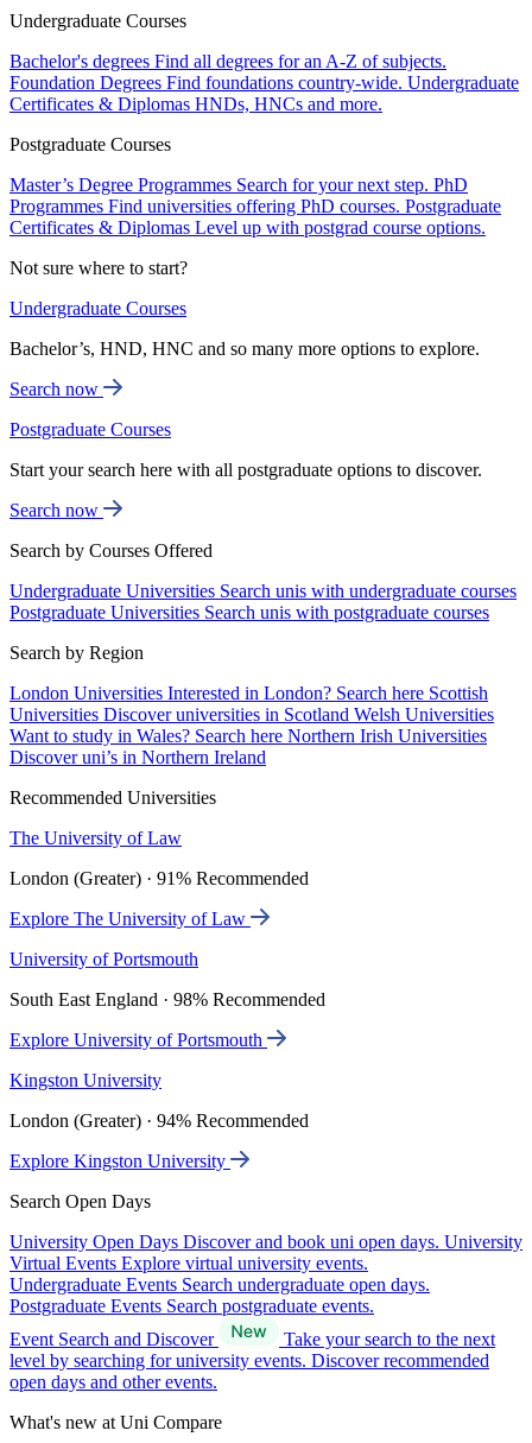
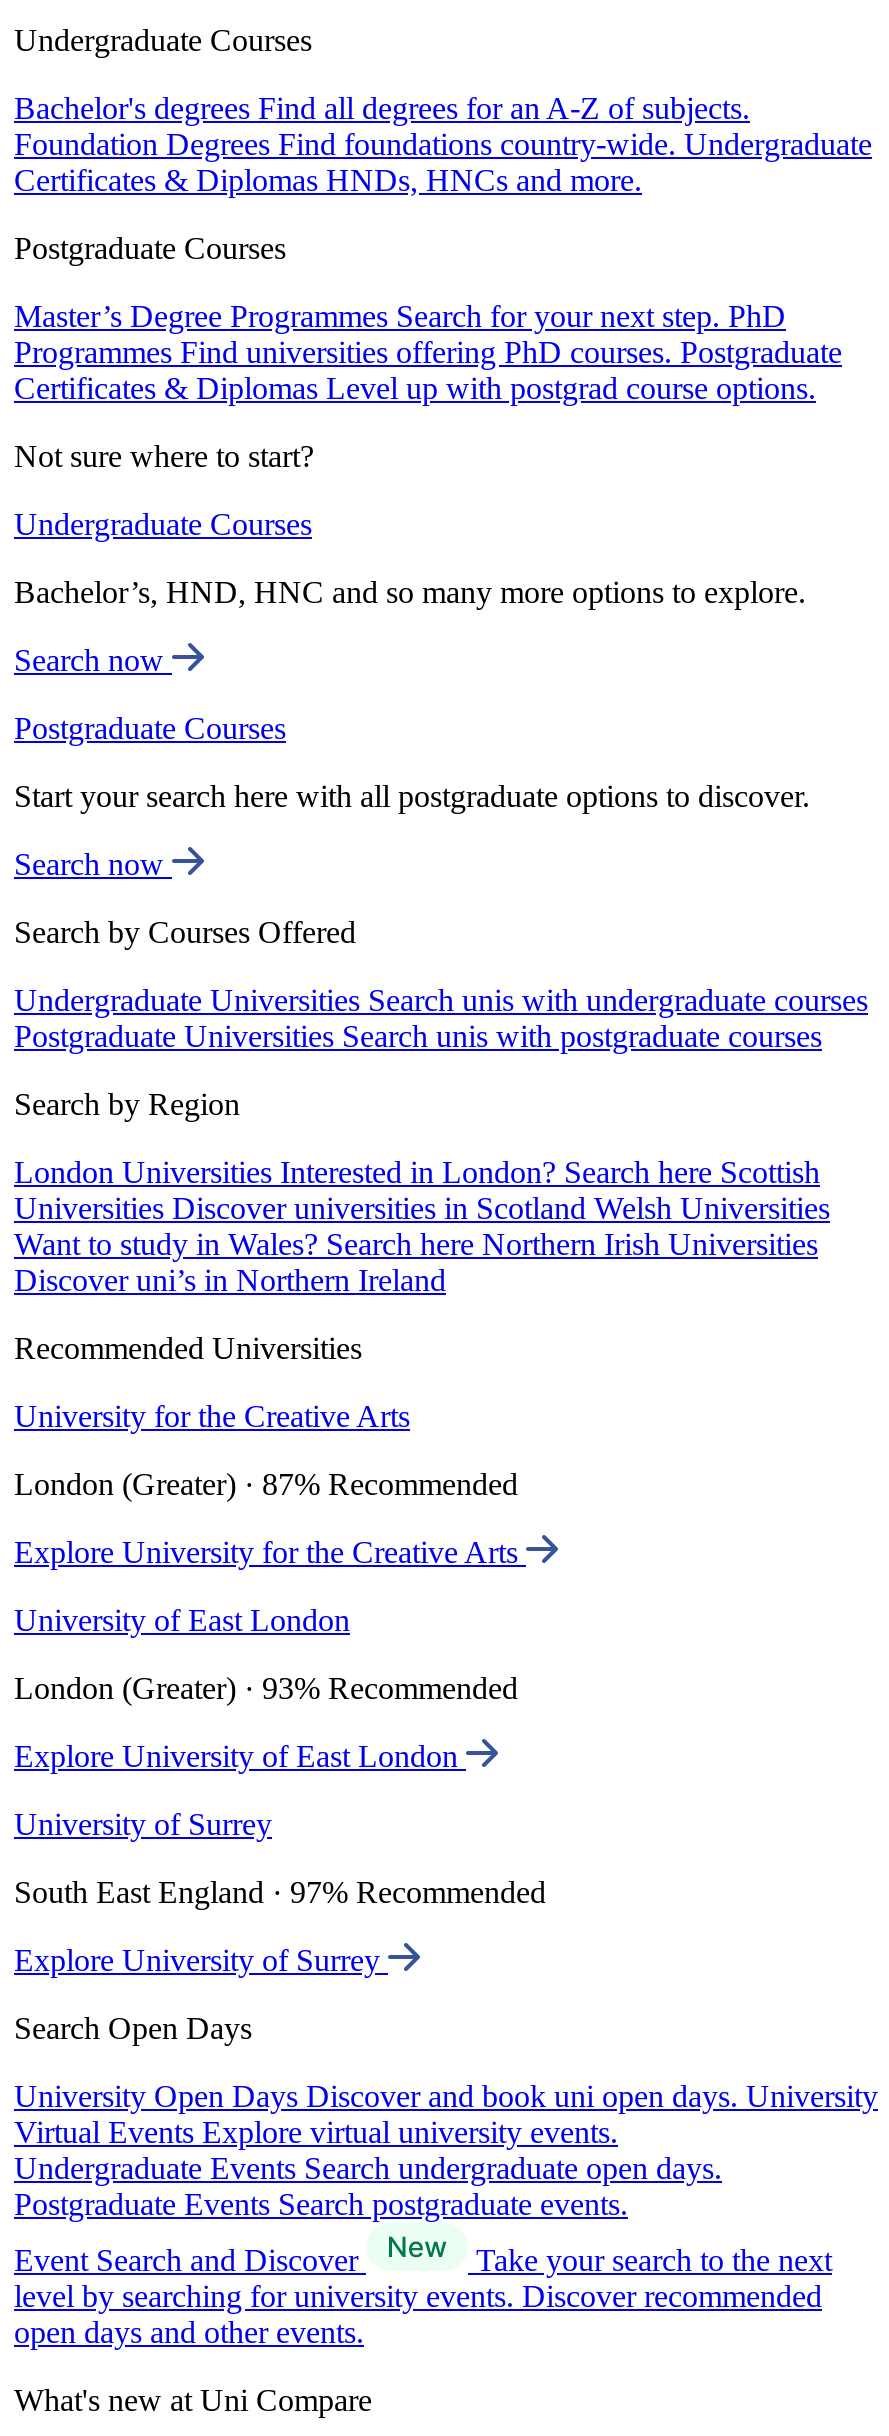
[9,828,182,848] The University of Law -> [14,1399,410,1433] University for the Creative Arts
[9,868,309,888] London (Greater) · 91% Recommended -> [14,1467,518,1501] London (Greater) · 87% Recommended
[9,909,251,929] Explore The University of Law -> [14,1535,526,1569] Explore University for the Creative Arts
[9,949,198,969] University of Portsmouth -> [14,1603,350,1637] University of East London
[9,989,325,1010] South East England · 98% Recommended -> [14,1671,518,1705] London (Greater) · 93% Recommended
[9,1030,267,1050] Explore University of Portsmouth -> [14,1739,466,1773] Explore University of East London
[9,1070,161,1090] Kingston University -> [14,1807,272,1841] University of Surrey
[9,1111,309,1131] London (Greater) · 94% Recommended -> [14,1875,546,1909] South East England · 97% Recommended
[9,1151,230,1171] Explore Kingston University -> [14,1943,388,1977] Explore University of Surrey

